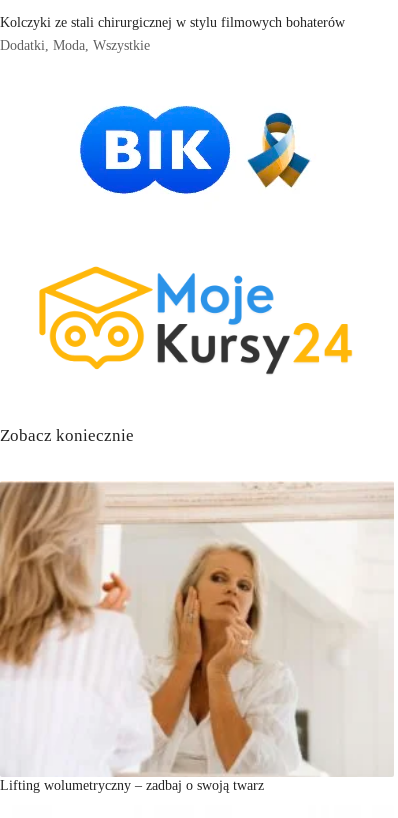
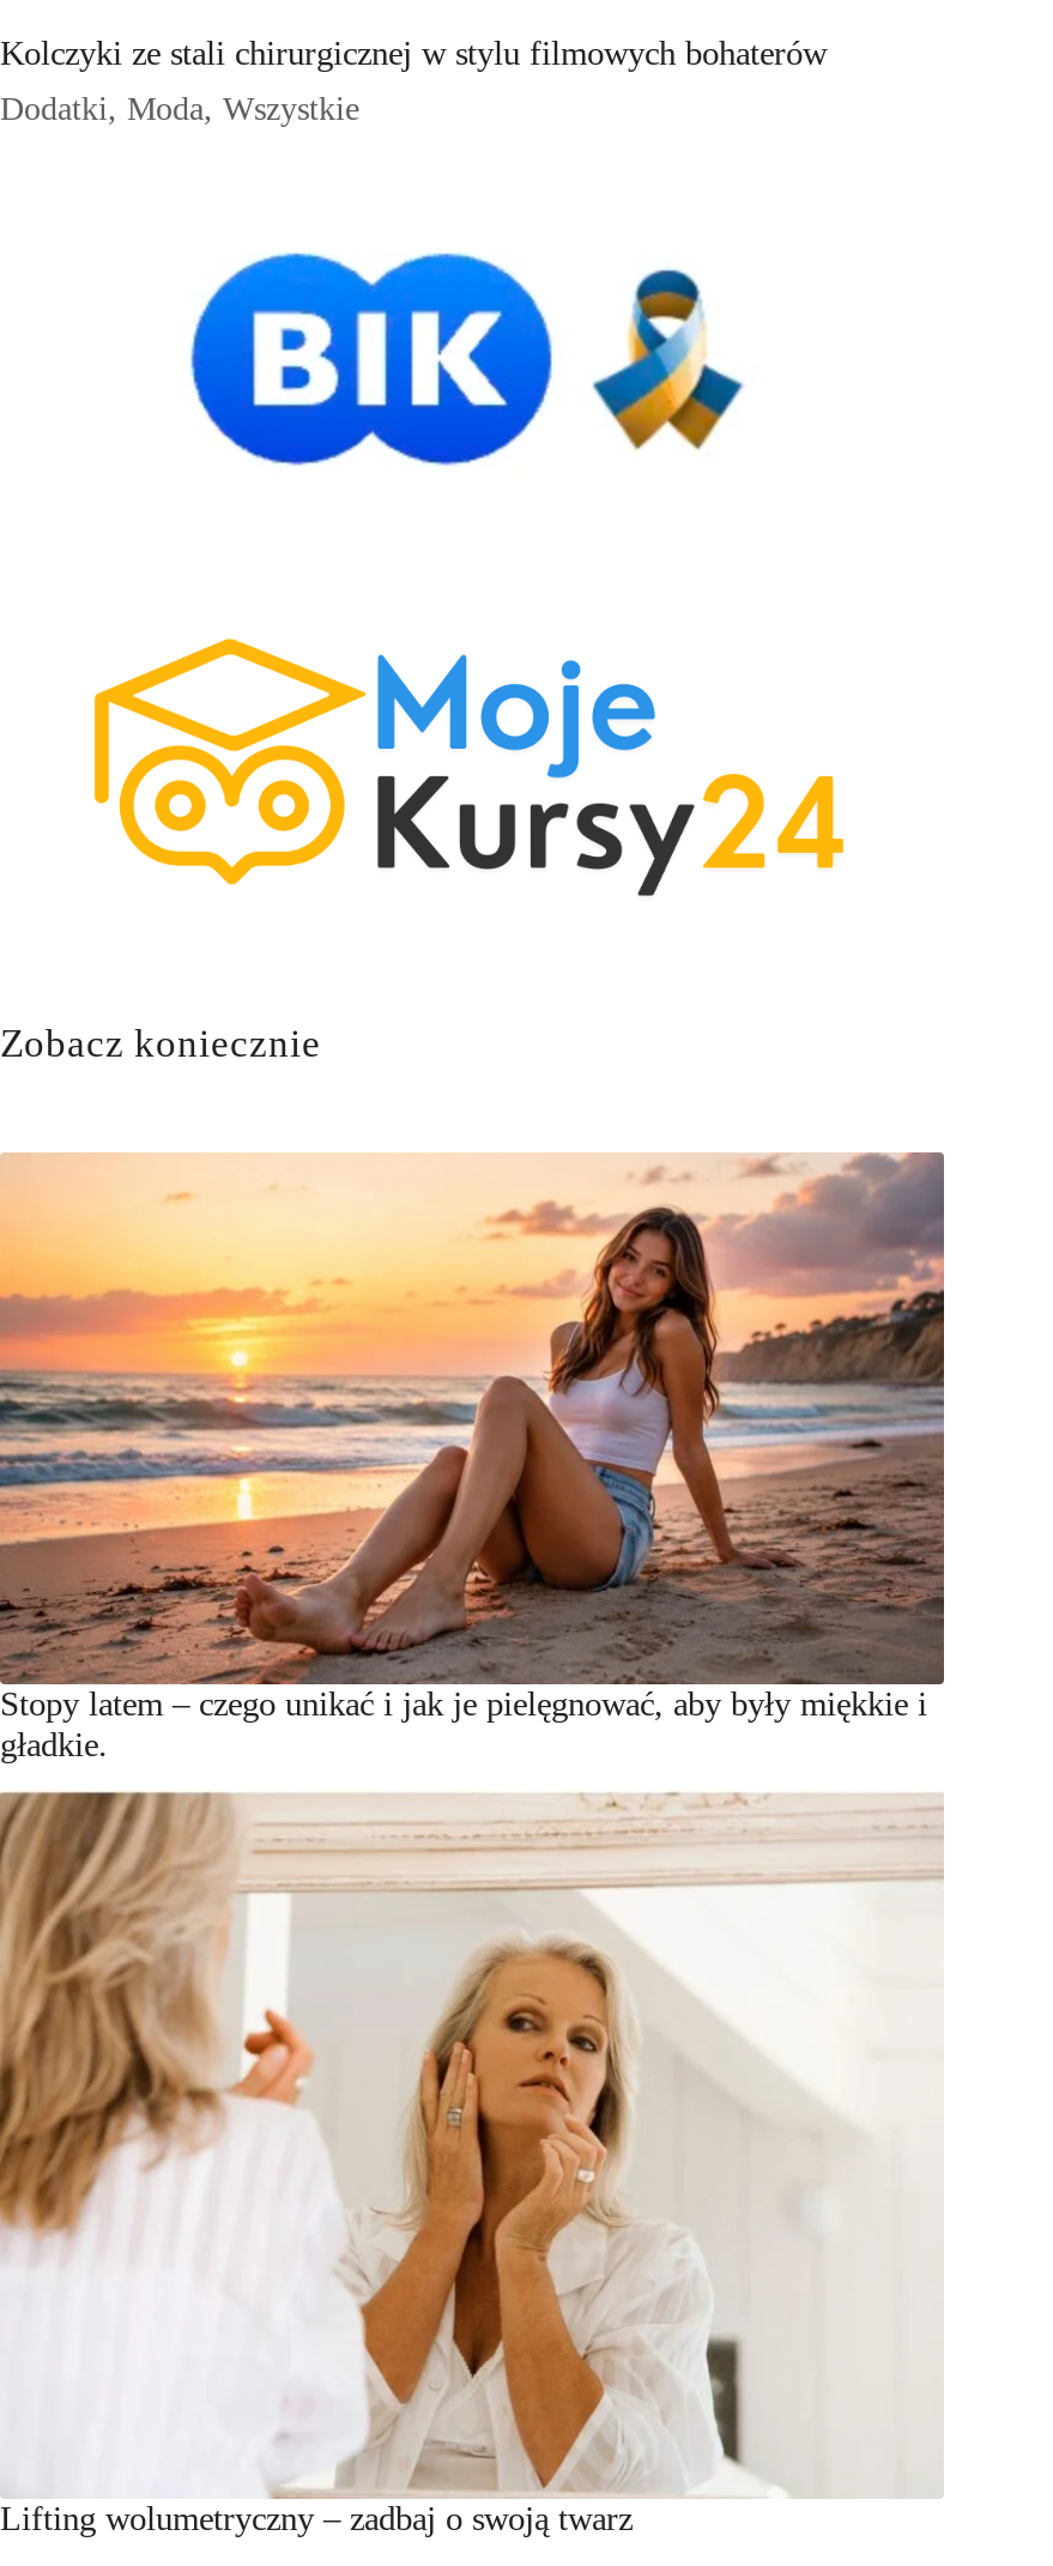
none -> [0,1152,946,1763] [image] | Stopy latem – czego unikać i jak je pielęgnować, aby były miękkie i | gładkie.

